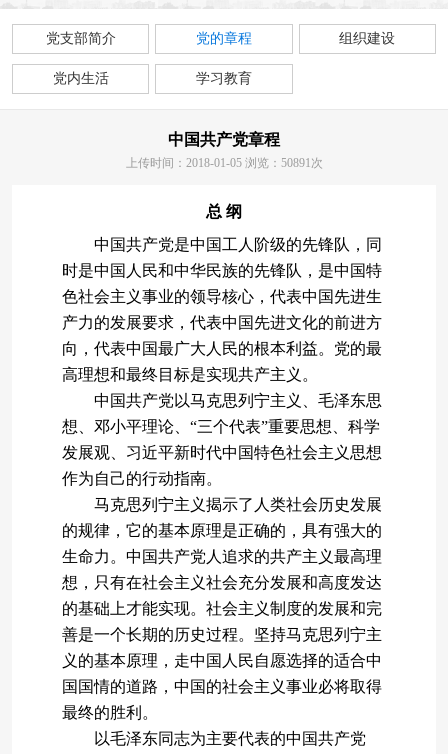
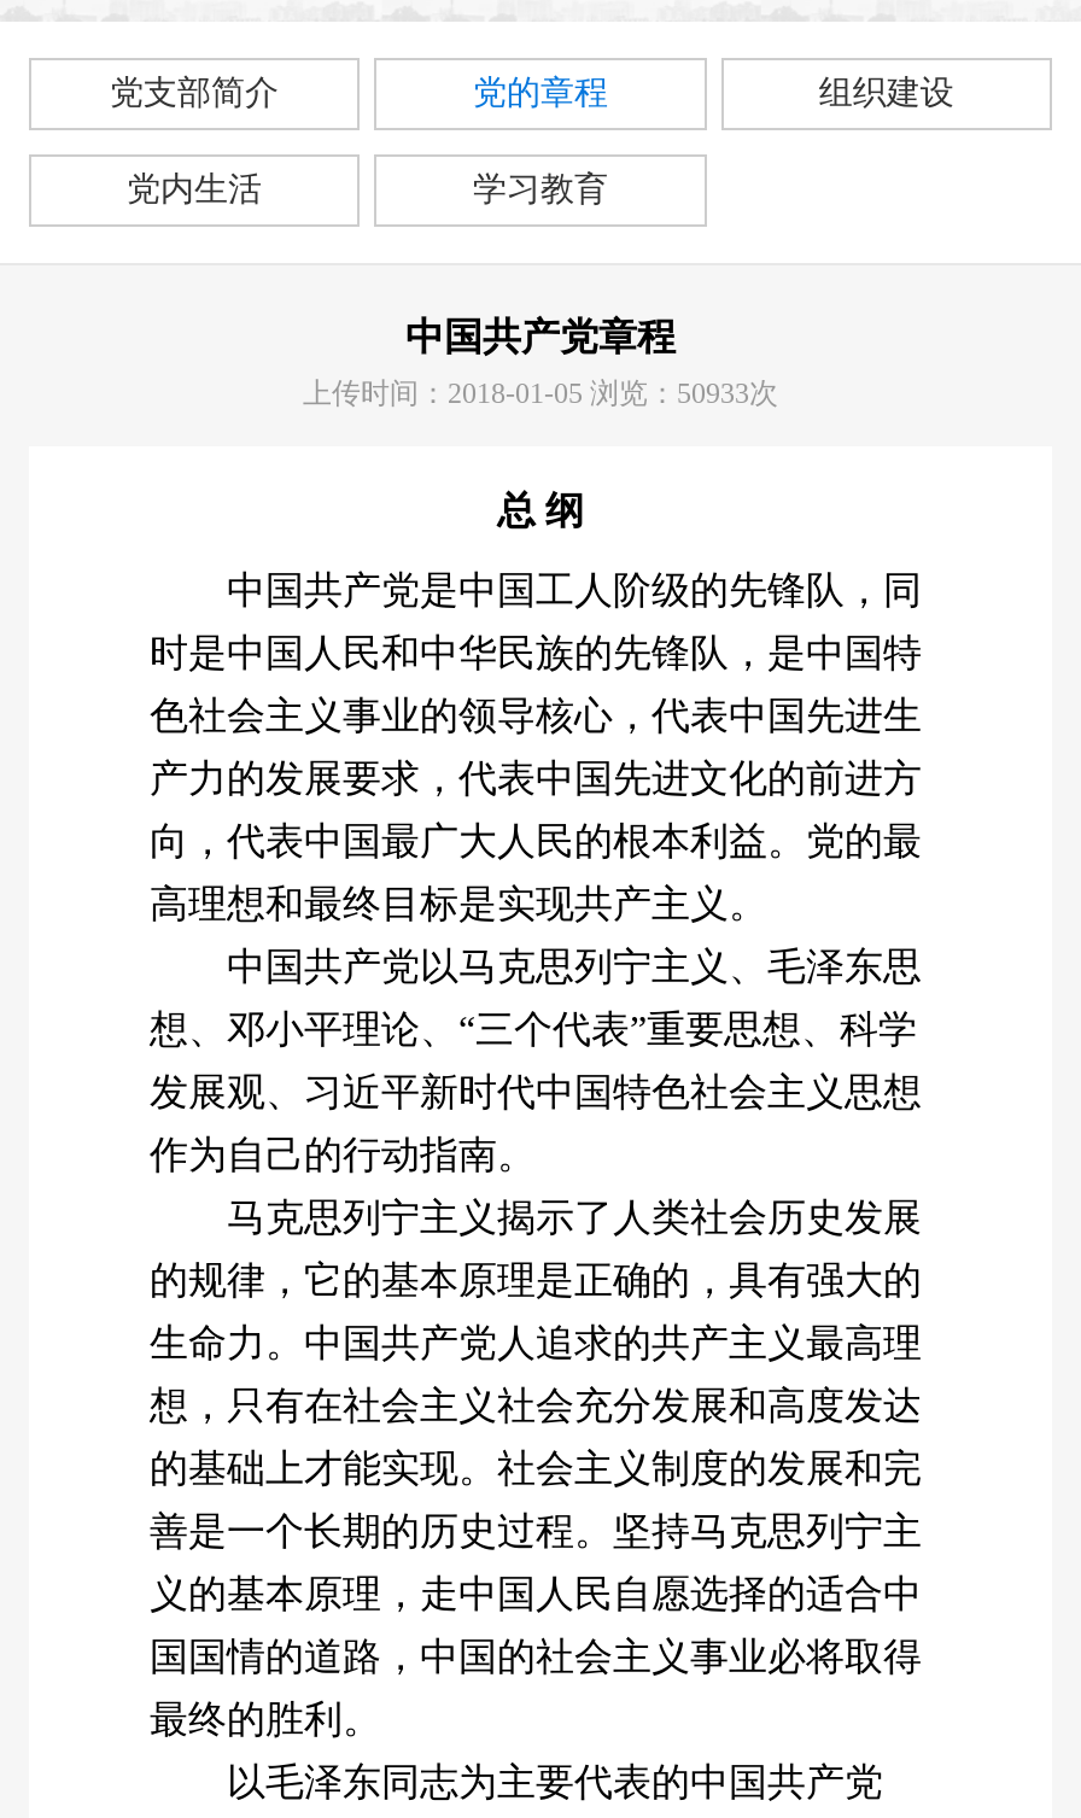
[125,156,322,170] 上传时间：2018-01-05 浏览：50891次 -> [303,377,778,411] 上传时间：2018-01-05 浏览：50933次

